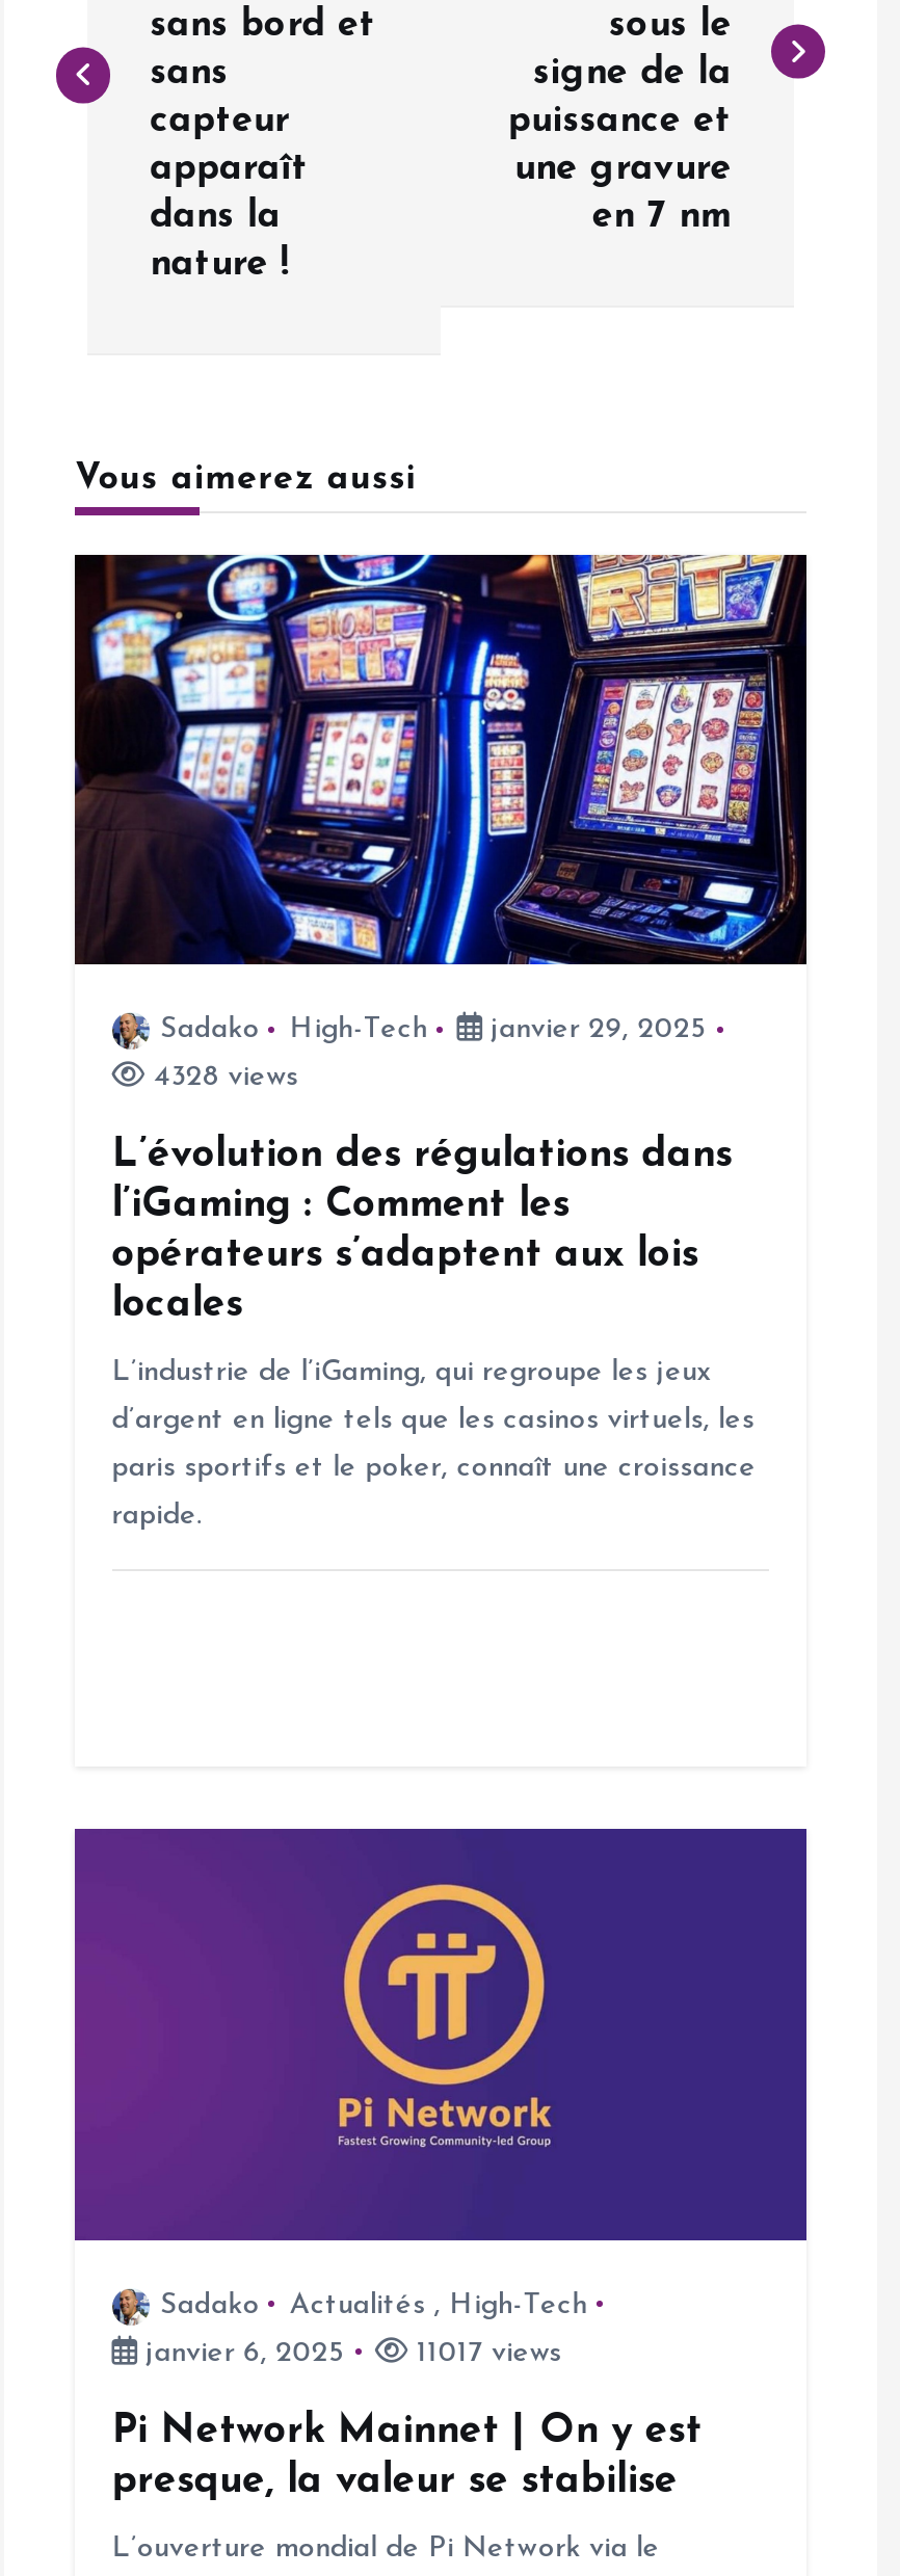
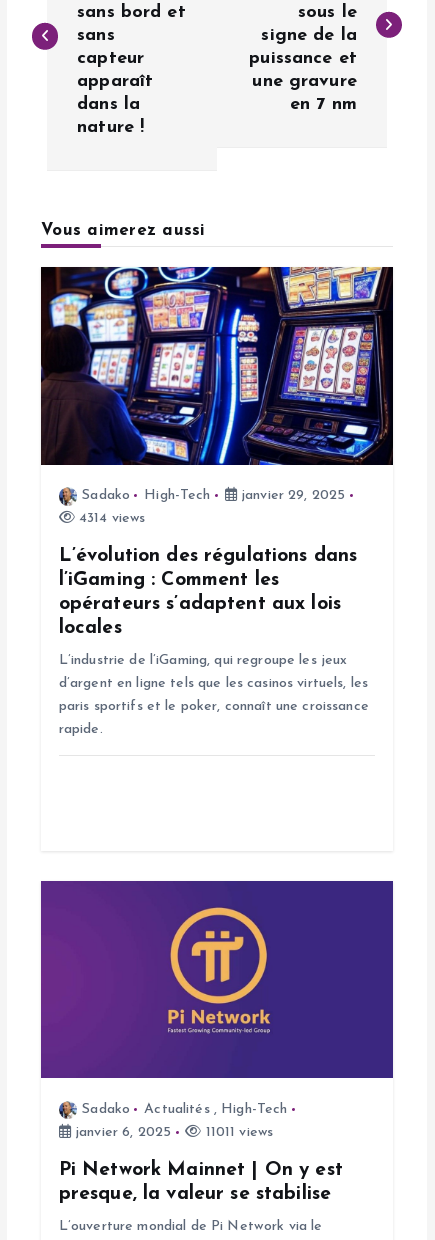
[145,1062,298,1093] 4328 views -> [75,511,145,526] 4314 views
[408,2338,562,2369] 11017 views -> [201,1125,273,1140] 11011 views

